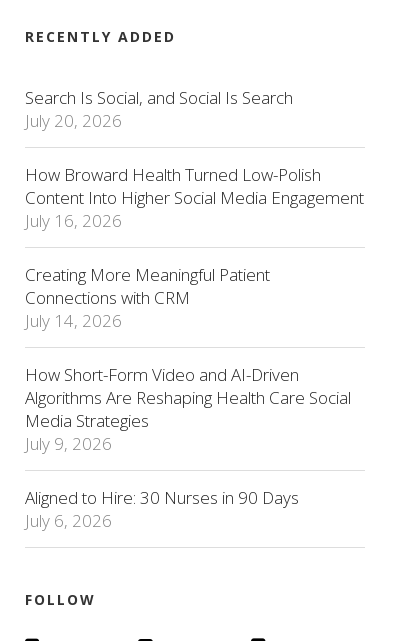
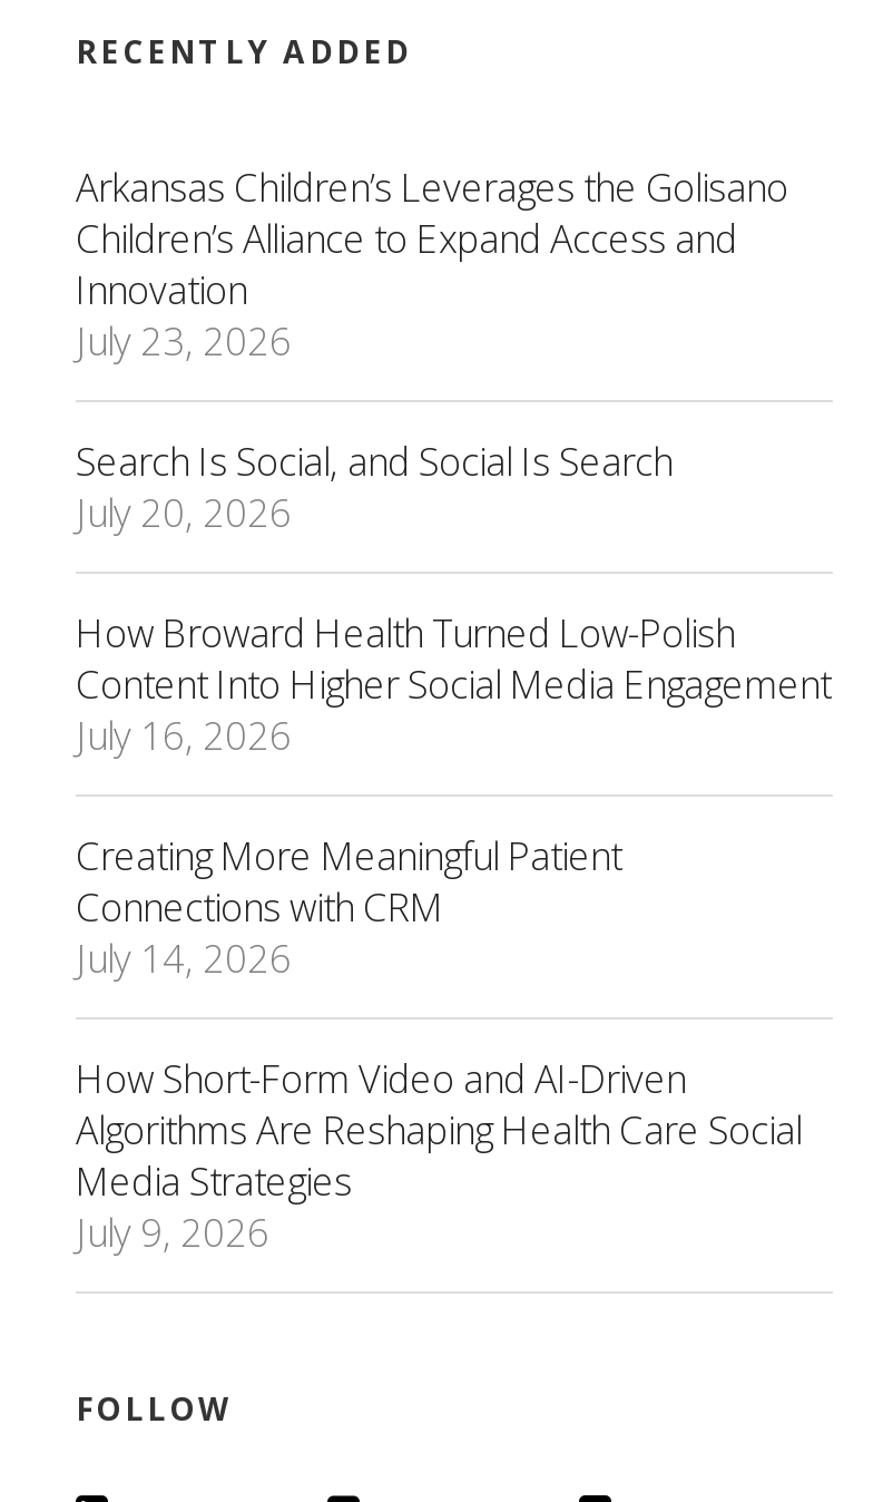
none -> [76,163,788,368] Arkansas Children’s Leverages the Golisano | Children’s Alliance to Expand Access and | Innovation | July 23, 2026
moved [25,86,364,455] -> [76,437,831,1259]: Search Is Social, and Social Is Search | July 20, 2026 | How Broward Health Turned Low-Polish | ... | Media Strategies | July 9, 2026
[25,486,299,532] Aligned to Hire: 30 Nurses in 90 Days | July 6, 2026 -> none

